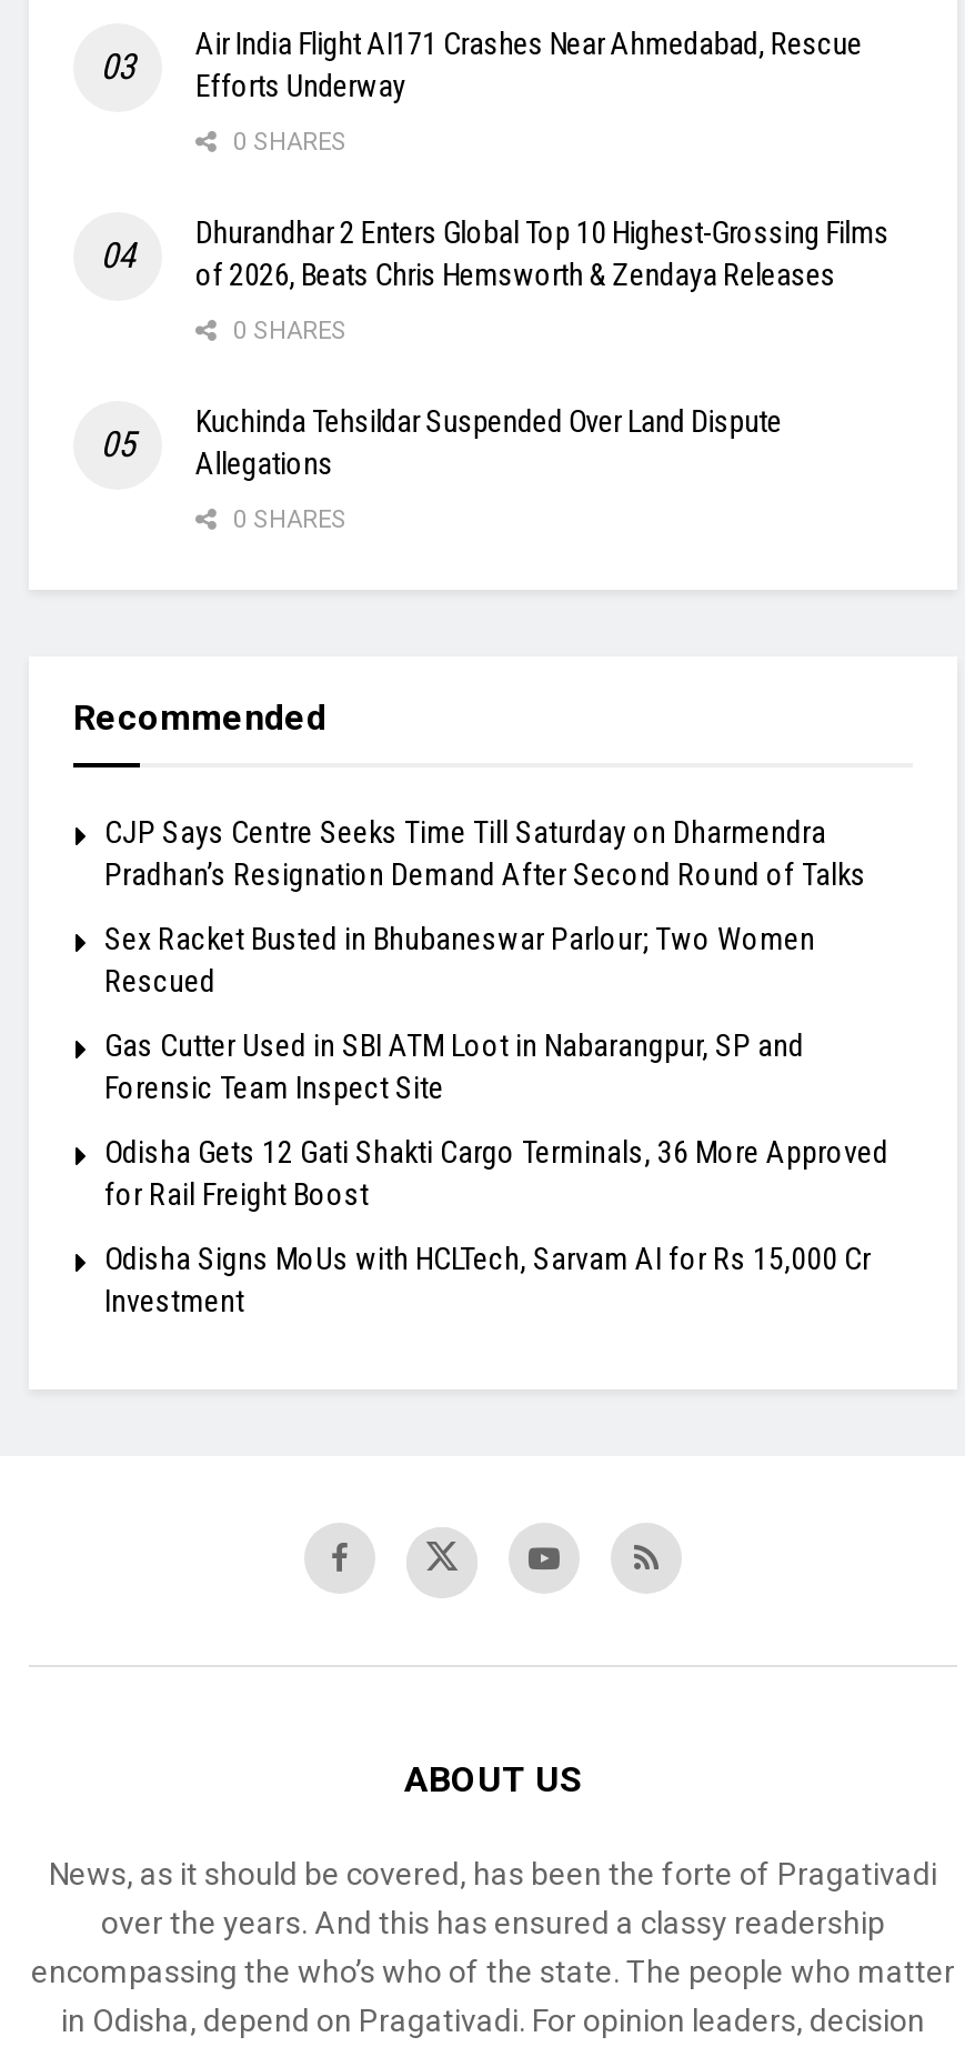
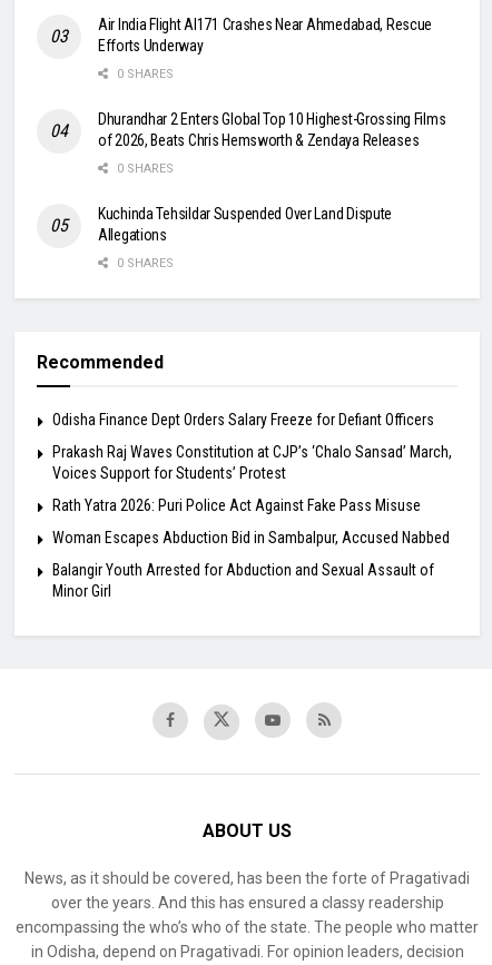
[104,814,866,891] CJP Says Centre Seeks Time Till Saturday on Dharmendra | Pradhan’s Resignation Demand After Second Round of Talks -> [52,410,434,428] Odisha Finance Dept Orders Salary Freeze for Defiant Officers
[104,920,815,998] Sex Racket Busted in Bhubaneswar Parlour; Two Women | Rescued -> [52,443,452,482] Prakash Raj Waves Constitution at CJP’s ‘Chalo Sansad’ March, | Voices Support for Students’ Protest
[104,1027,804,1105] Gas Cutter Used in SBI ATM Loot in Nabarangpur, SP and | Forensic Team Inspect Site -> [52,496,421,514] Rath Yatra 2026: Puri Police Act Against Fake Pass Misuse
[104,1134,888,1211] Odisha Gets 12 Gati Shakti Cargo Terminals, 36 More Approved | for Rail Freight Boost -> [52,528,450,546] Woman Escapes Abduction Bid in Sambalpur, Accused Nabbed
[104,1240,871,1318] Odisha Signs MoUs with HCLTech, Sarvam AI for Rs 15,000 Cr | Investment -> [52,561,434,600] Balangir Youth Arrested for Abduction and Sexual Assault of | Minor Girl

